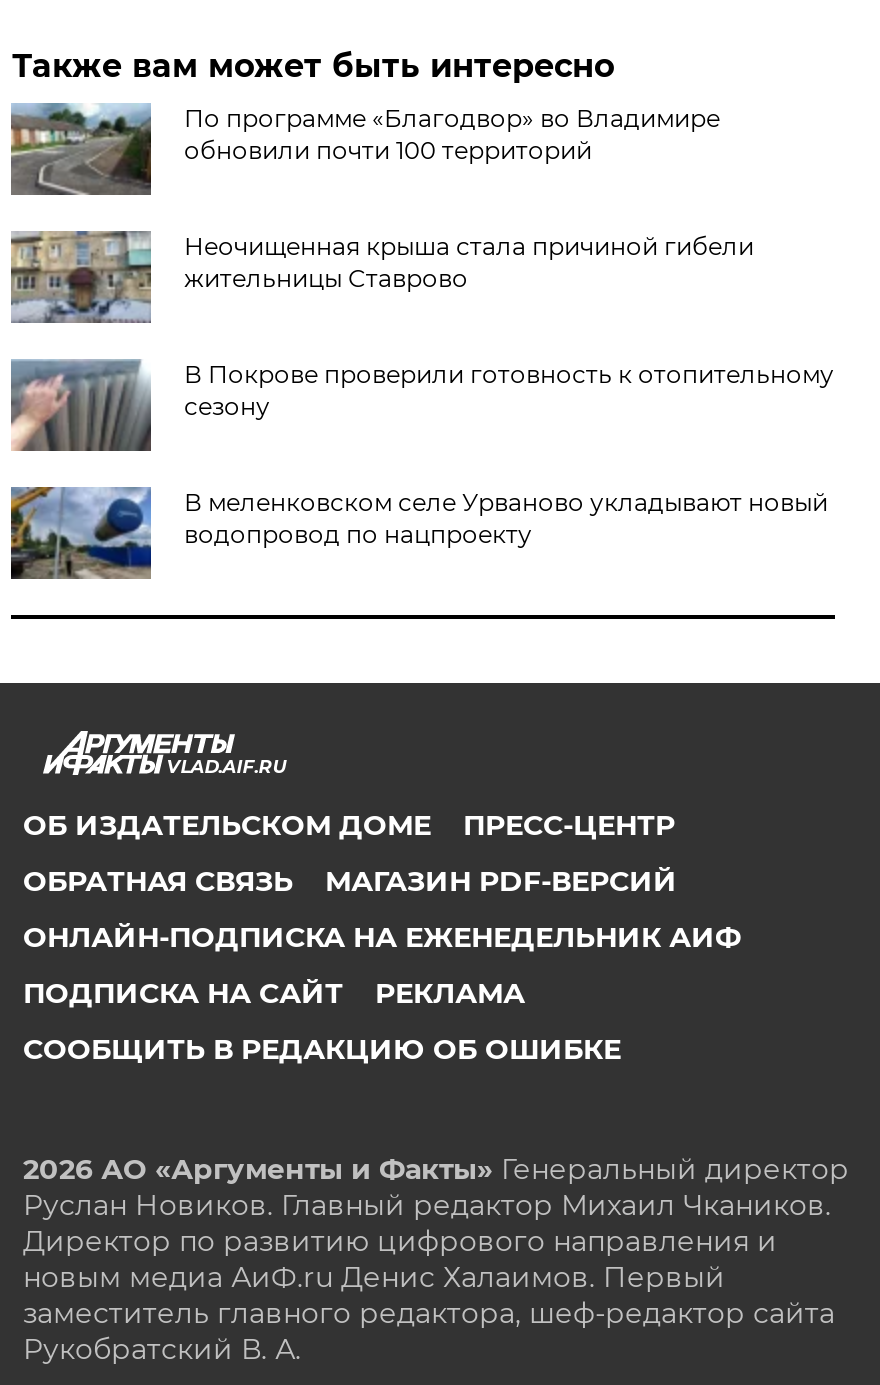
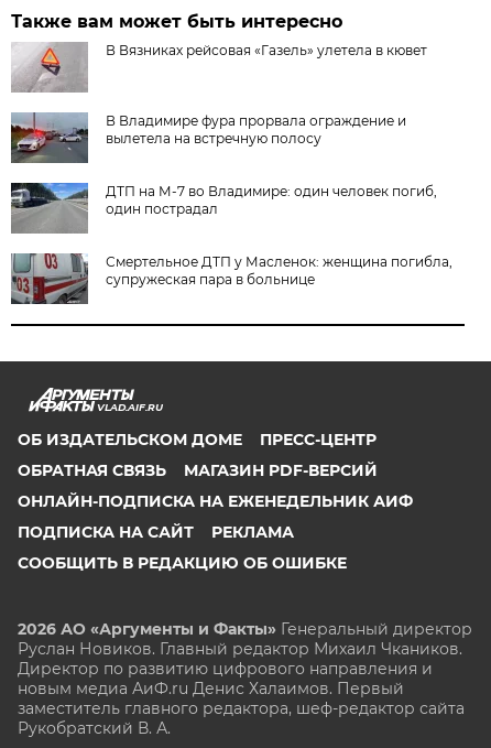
[9,101,720,195] [image] | По программе «Благодвор» во Владимире | обновили почти 100 территорий -> [11,42,428,93] [image] | В Вязниках рейсовая «Газель» улетела в кювет
[9,231,754,323] [image] | Неочищенная крыша стала причиной гибели | жительницы Ставрово -> [10,112,407,163] [image] | В Владимире фура прорвала ограждение и | вылетела на встречную полосу
[9,359,834,451] [image] | В Покрове проверили готовность к отопительному | сезону -> [10,182,437,234] [image] | ДТП на М-7 во Владимире: один человек погиб, | один пострадал
[9,485,828,581] [image] | В меленковском селе Урваново укладывают новый | водопровод по нацпроекту -> [10,252,453,305] [image] | Смертельное ДТП у Масленок: женщина погибла, | супружеская пара в больнице

